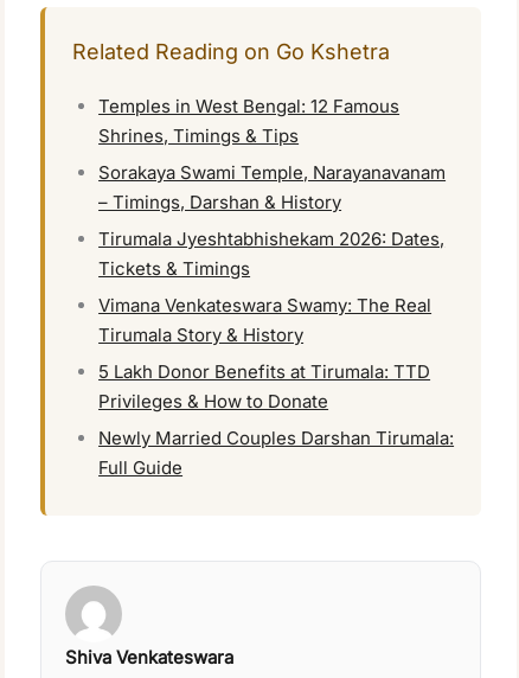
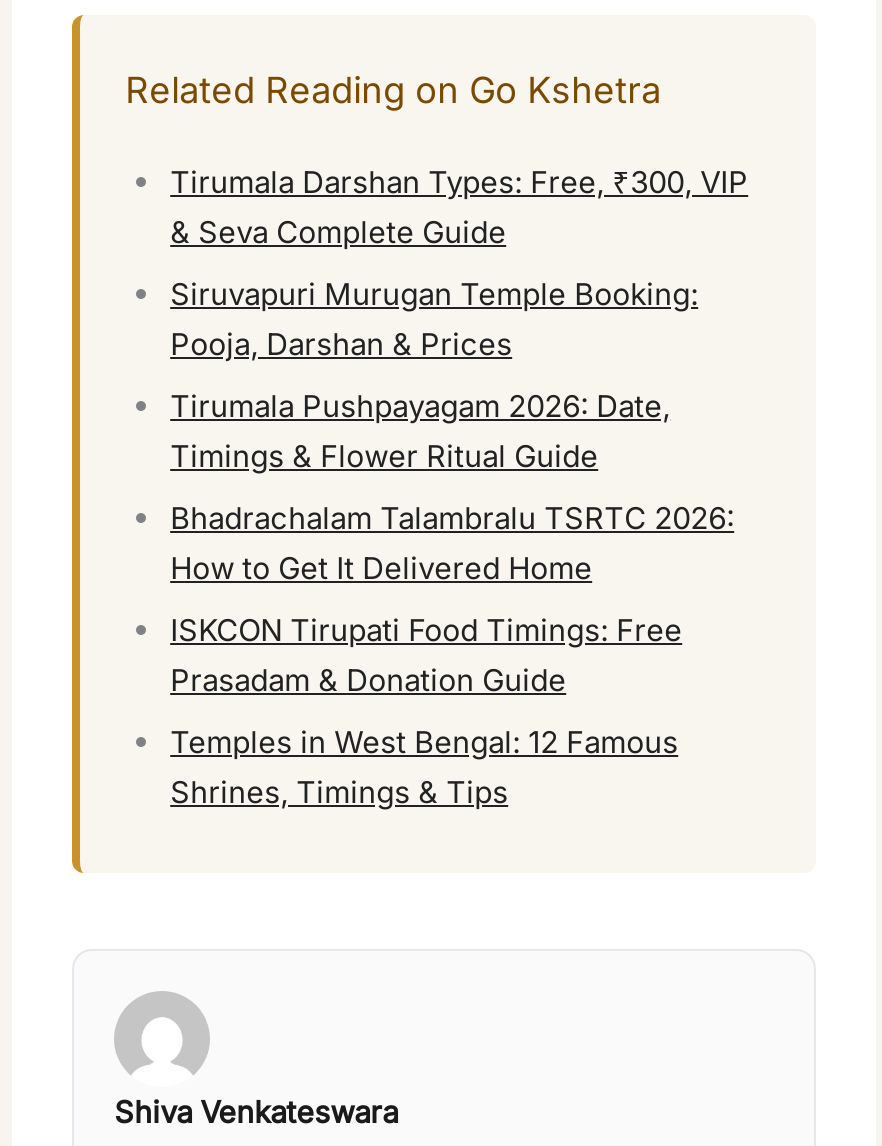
none -> [170,162,748,698] Tirumala Darshan Types: Free, ₹300, VIP | & Seva Complete Guide | Siruvapuri Murugan Temple Booking: | Pooja, Darshan & Prices | Tirumala Pushpayagam 2026: Date, | Timings & Flower Ritual Guide | Bhadrachalam Talambralu TSRTC 2026: | How to Get It Delivered Home | ISKCON Tirupati Food Timings: Free | Prasadam & Donation Guide
moved [98,94,399,147] -> [170,722,678,810]: Temples in West Bengal: 12 Famous | Shrines, Timings & Tips
[98,161,454,479] Sorakaya Swami Temple, Narayanavanam | – Timings, Darshan & History | Tirumala Jyeshtabhishekam 2026: Dates, | Tickets & Timings | Vimana Venkateswara Swamy: The Real | Tirumala Story & History | 5 Lakh Donor Benefits at Tirumala: TTD | Privileges & How to Donate | Newly Married Couples Darshan Tirumala: | Full Guide -> none

